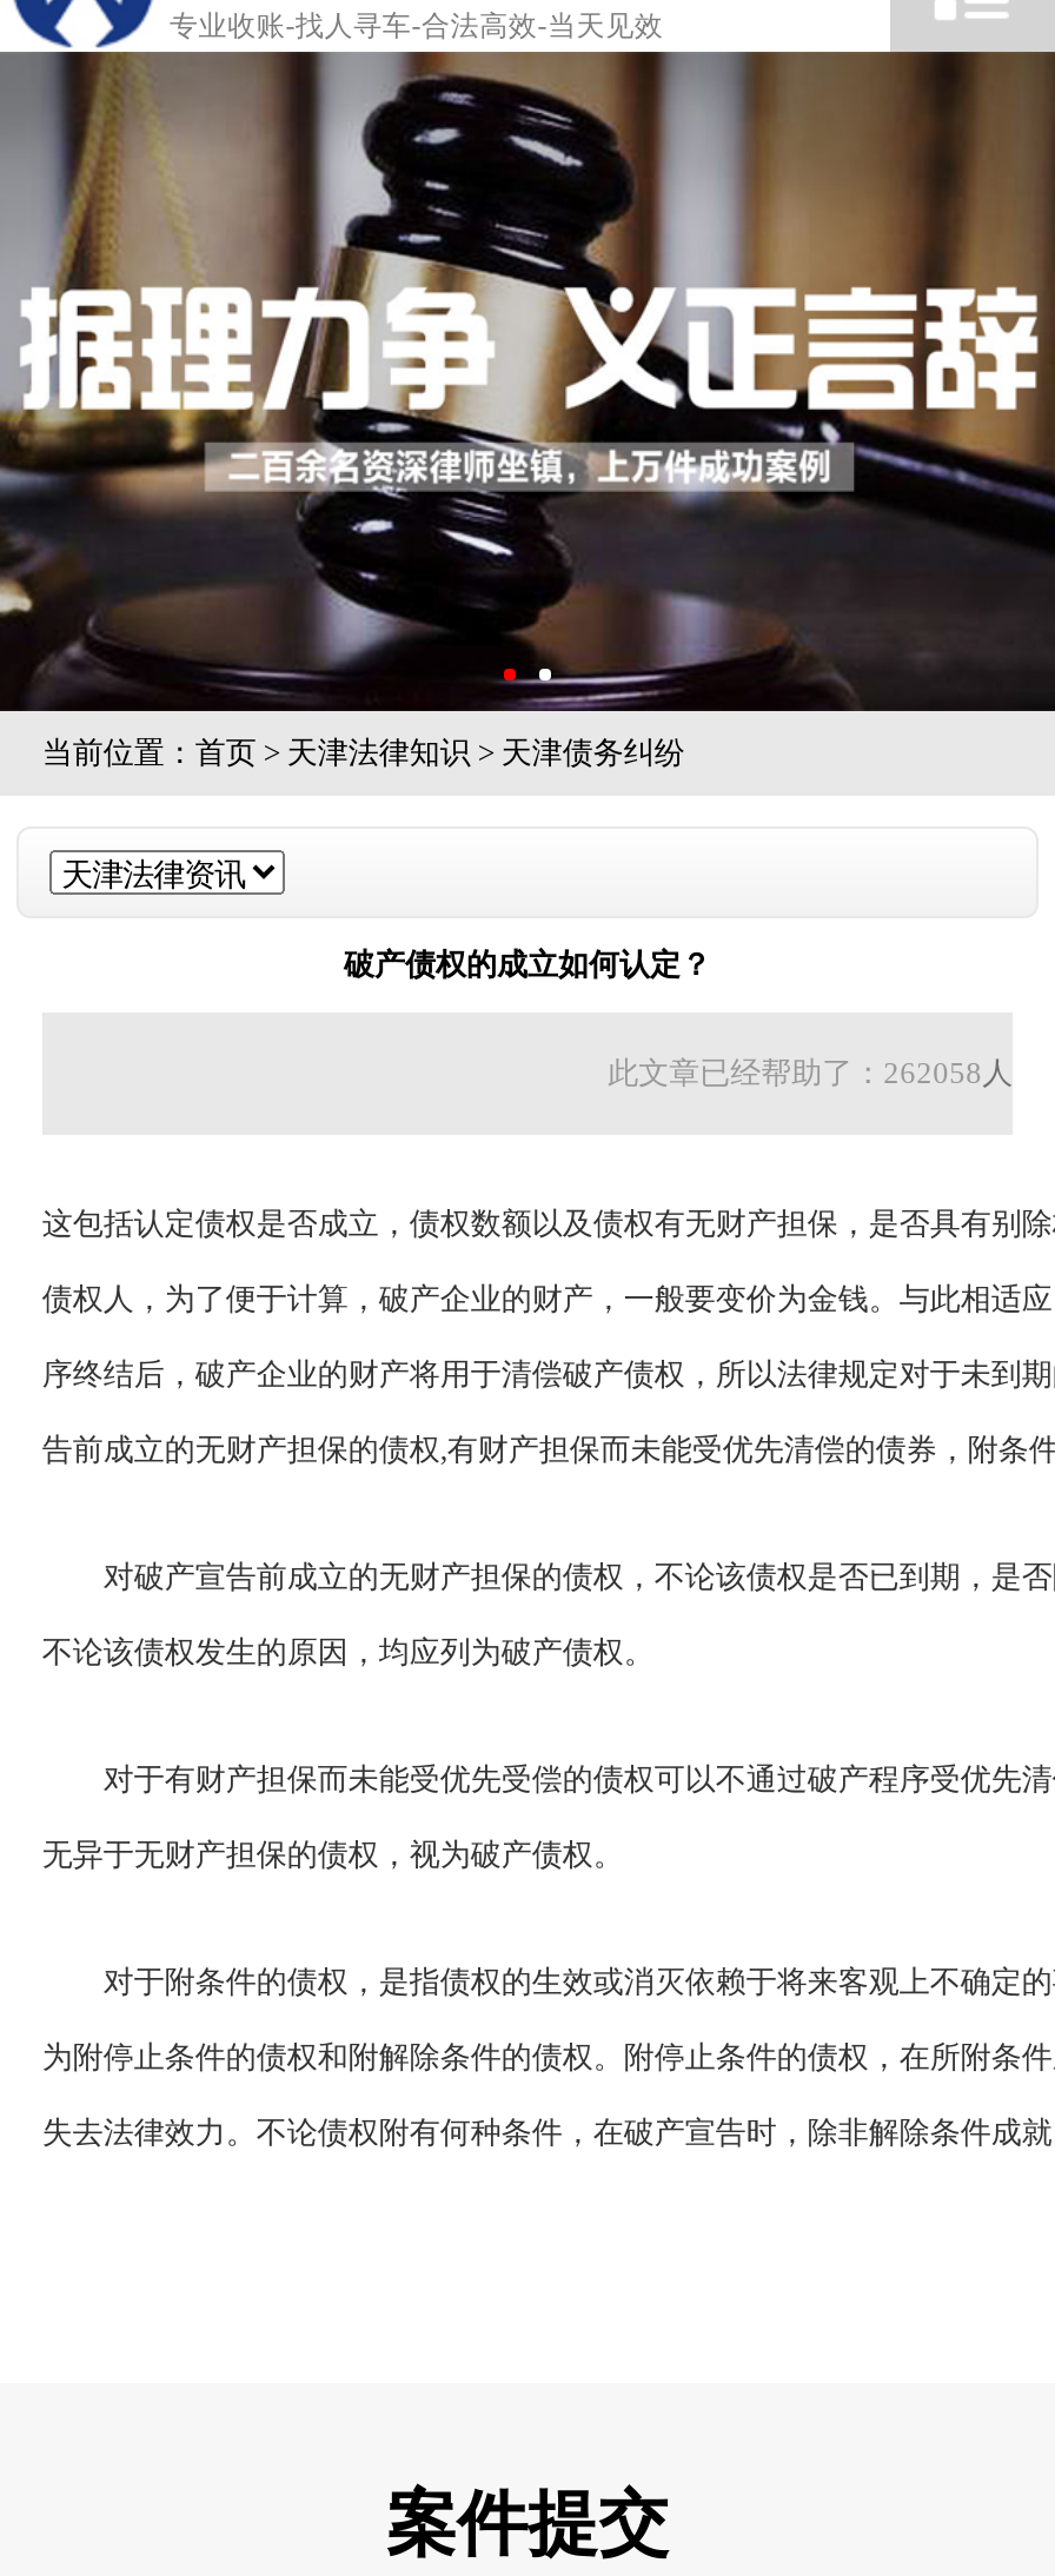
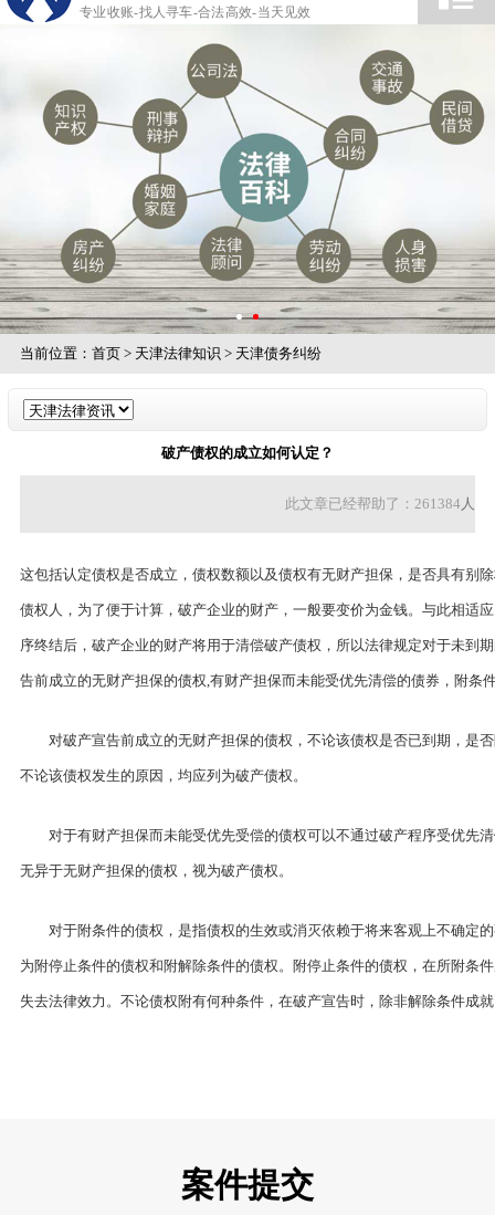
[7,49,1048,713] [image] -> [3,23,492,334] [image]
[608,1055,1013,1090] 此文章已经帮助了：262058人 -> [285,495,475,512] 此文章已经帮助了：261384人

